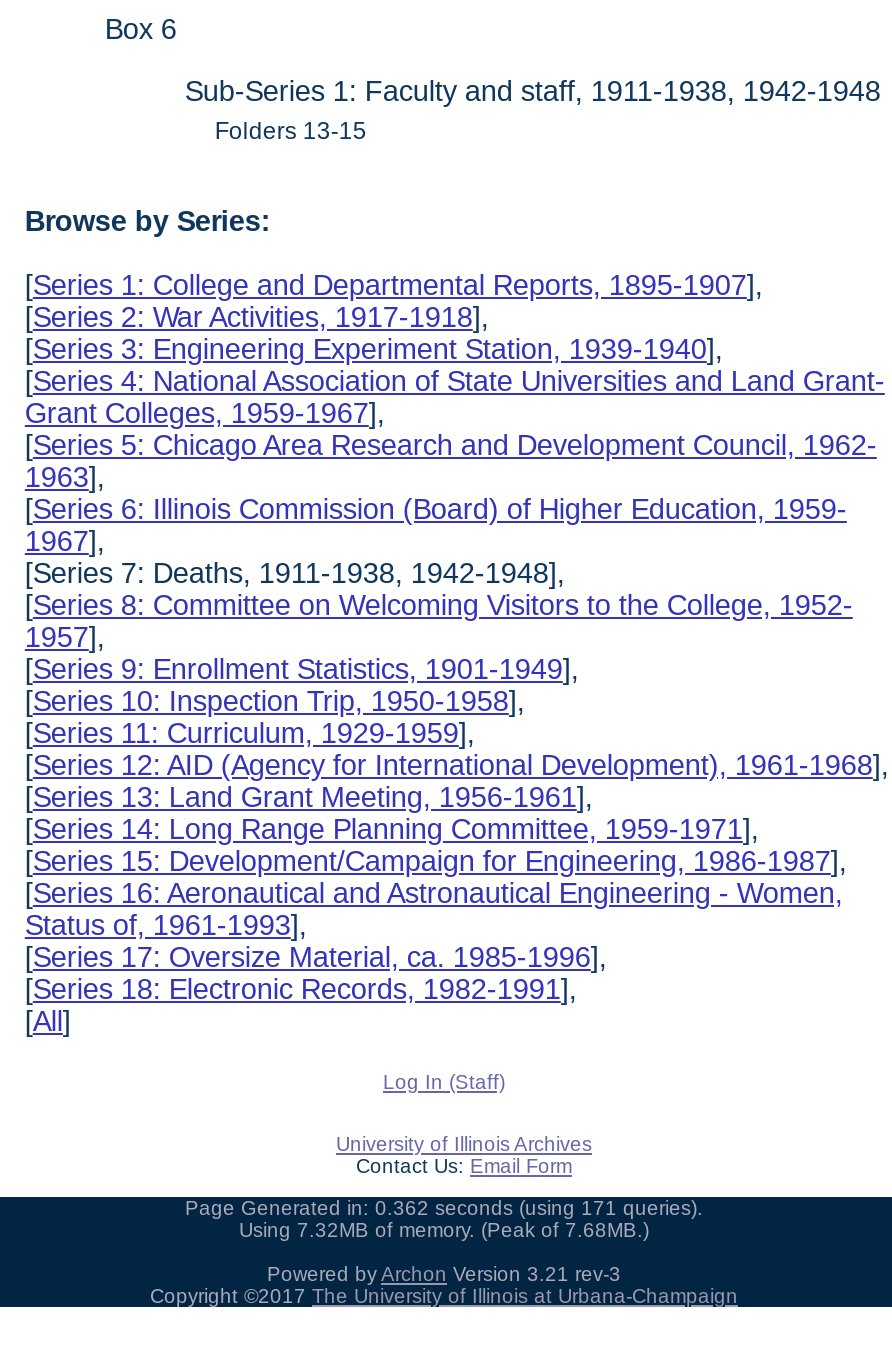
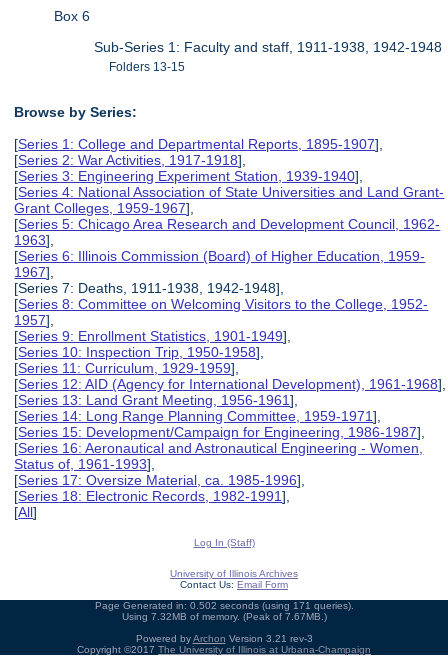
[185,1198,703,1220] Page Generated in: 0.362 seconds (using 171 queries). -> [94,600,353,611] Page Generated in: 0.502 seconds (using 171 queries).
[239,1220,649,1242] Using 7.32MB of memory. (Peak of 7.68MB.) -> [121,611,326,622] Using 7.32MB of memory. (Peak of 7.67MB.)

